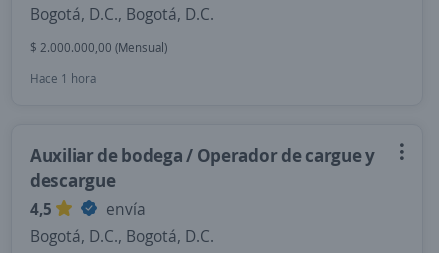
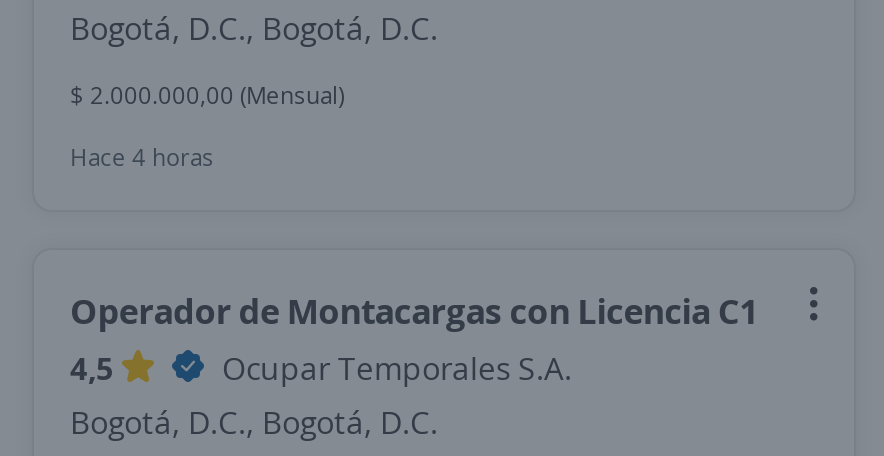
[30,70,96,87] Hace 1 hora -> [70,140,214,174] Hace 4 horas
[30,143,375,192] Auxiliar de bodega / Operador de cargue y | descargue -> [70,286,759,334] Operador de Montacargas con Licencia C1
[102,198,146,220] envía -> [214,346,572,390] Ocupar Temporales S.A.

